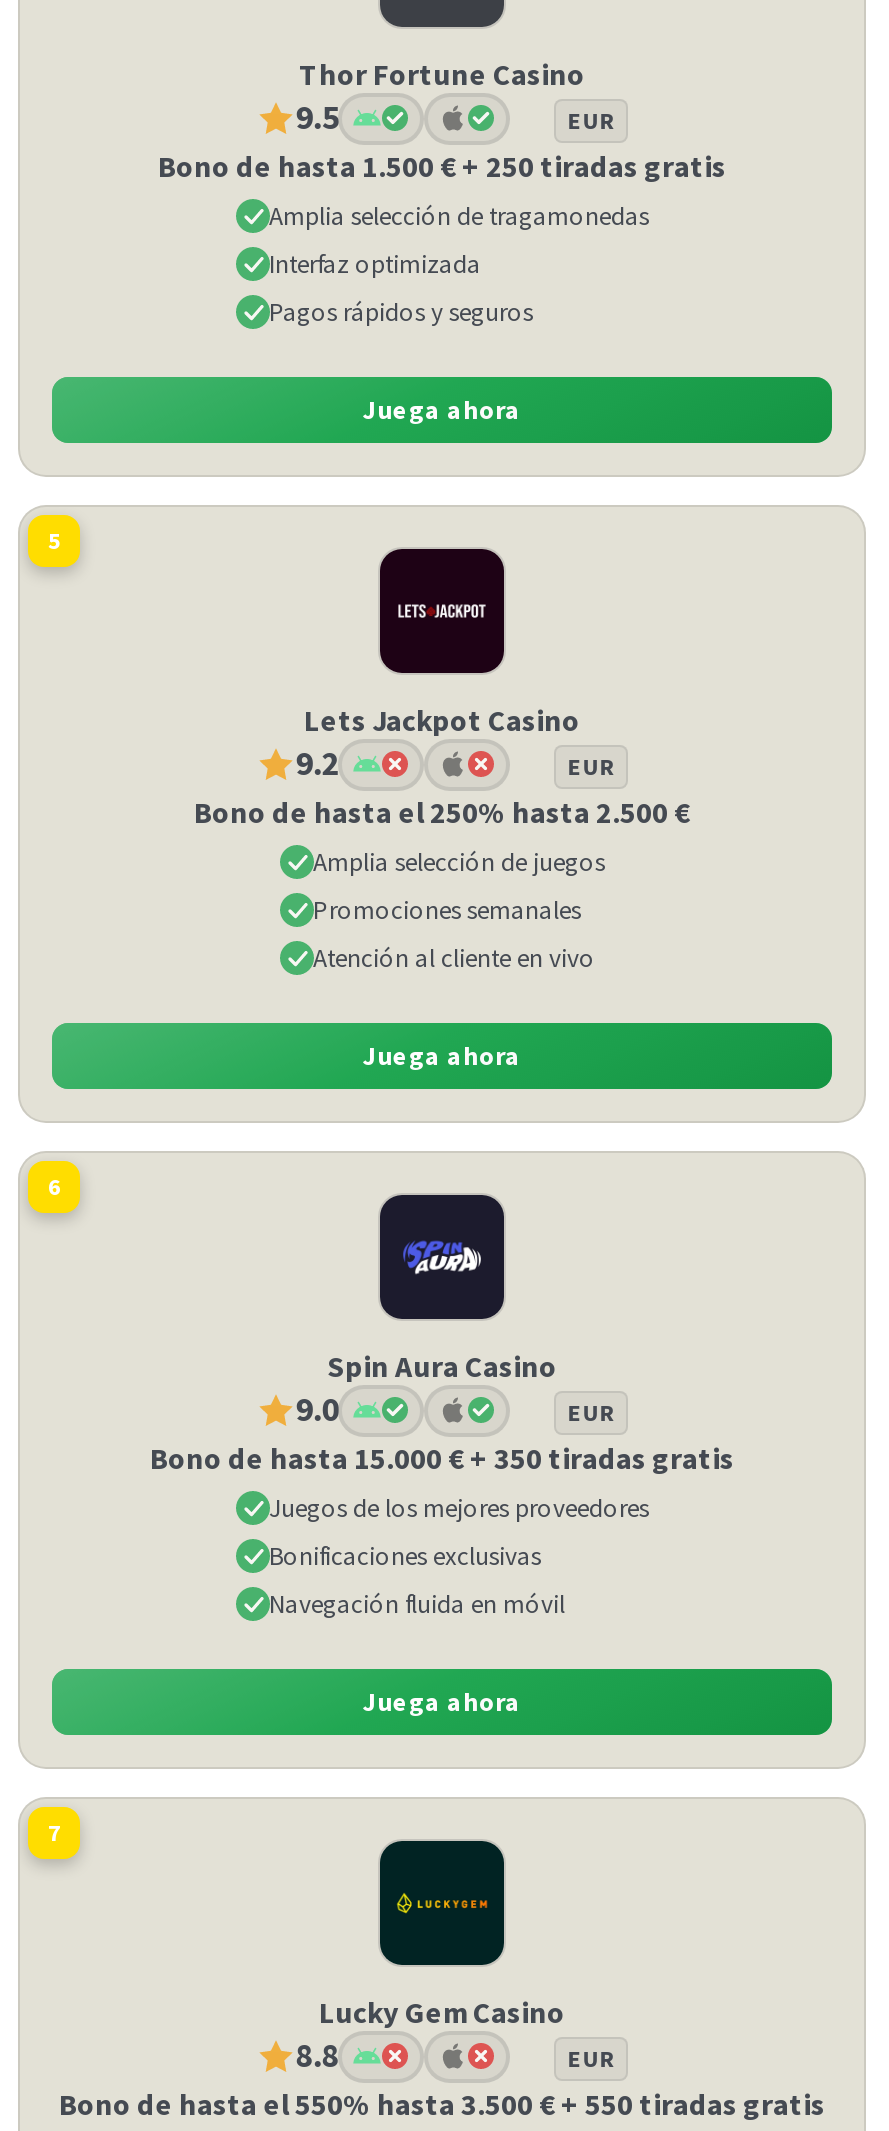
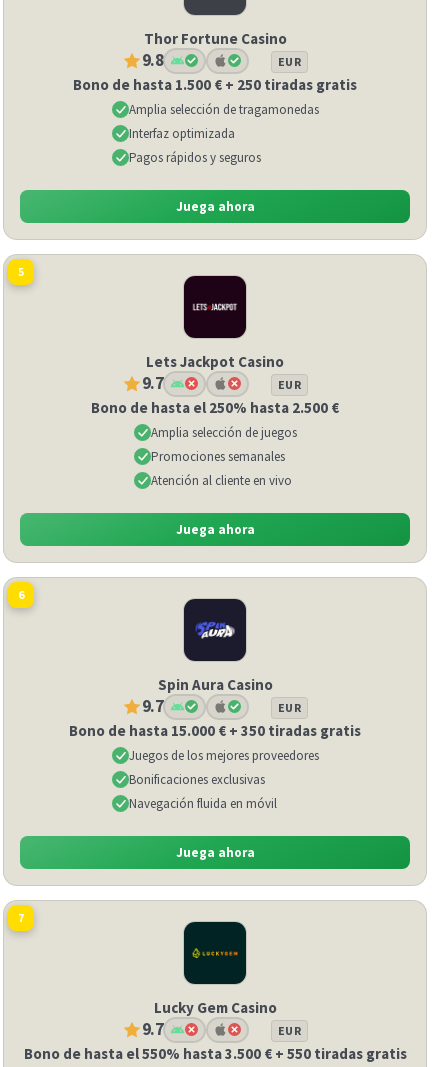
[296,96,339,140] 9.5 -> [142,49,163,71] 9.8
[296,742,339,786] 9.2 -> [142,372,163,394] 9.7
[296,1388,339,1432] 9.0 -> [142,695,163,717] 9.7
[296,2034,339,2078] 8.8 -> [142,1018,163,1040] 9.7

